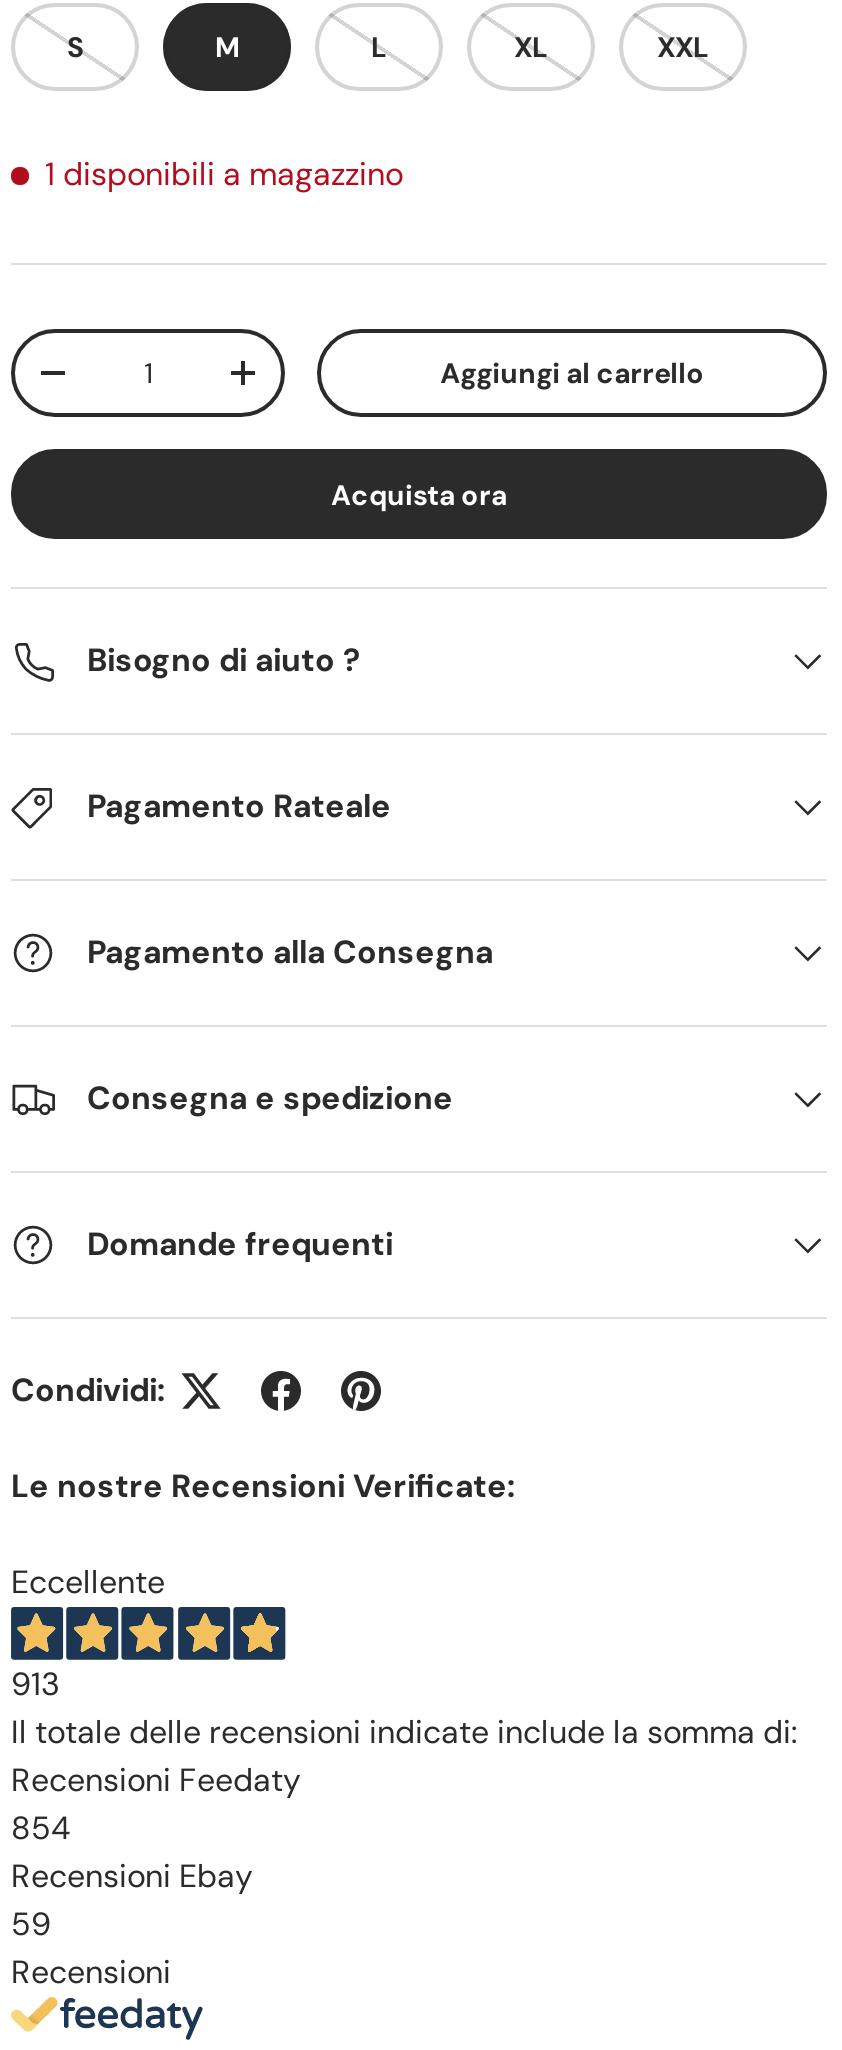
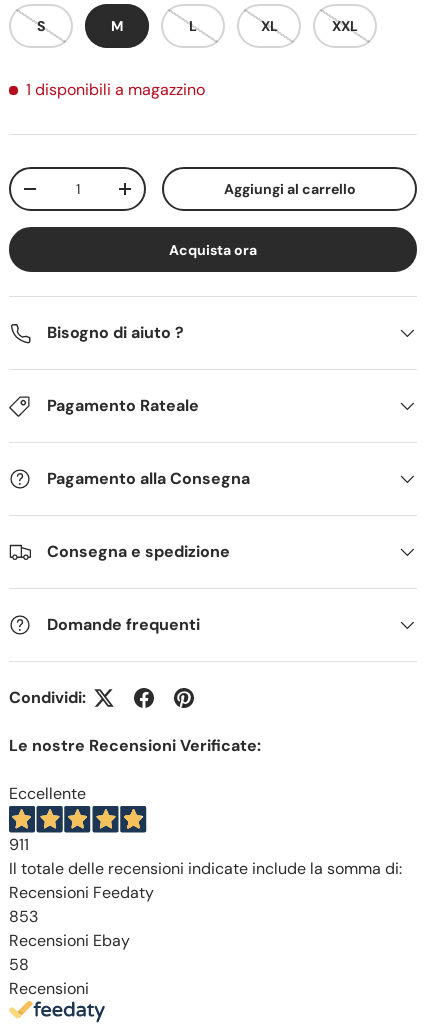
[11,1663,59,1705] 913 -> [9,834,29,855] 911
[11,1807,71,1849] 854 -> [9,906,38,927] 853
[11,1903,51,1945] 59 -> [9,954,29,975] 58

